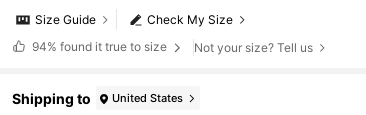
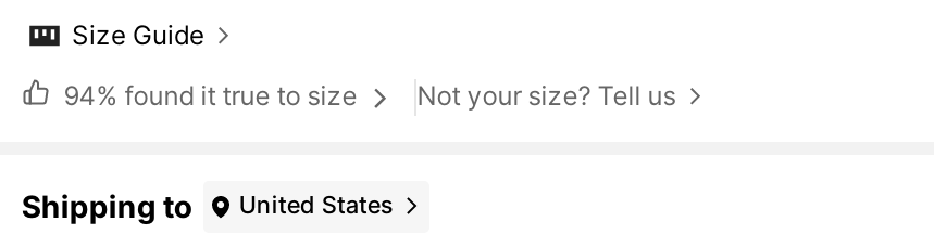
[147,12,233,27] Check My Size -> none

